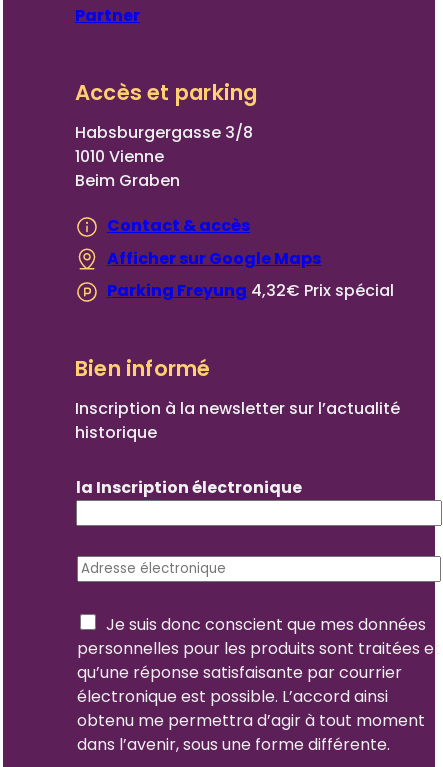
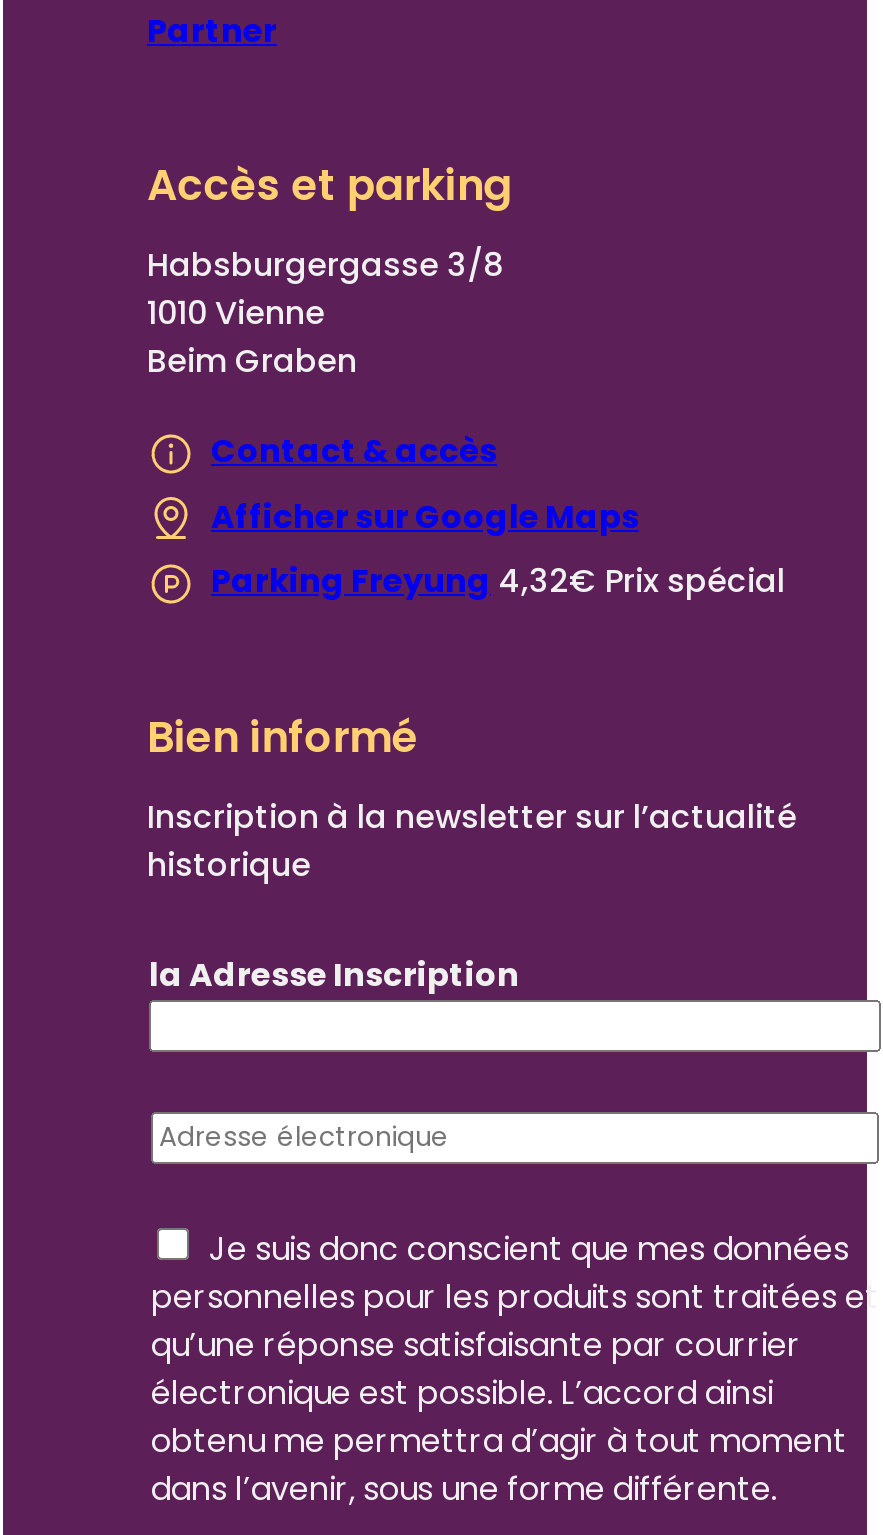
[76,476,302,499] la Inscription électronique -> [149,952,519,998] la Adresse Inscription

